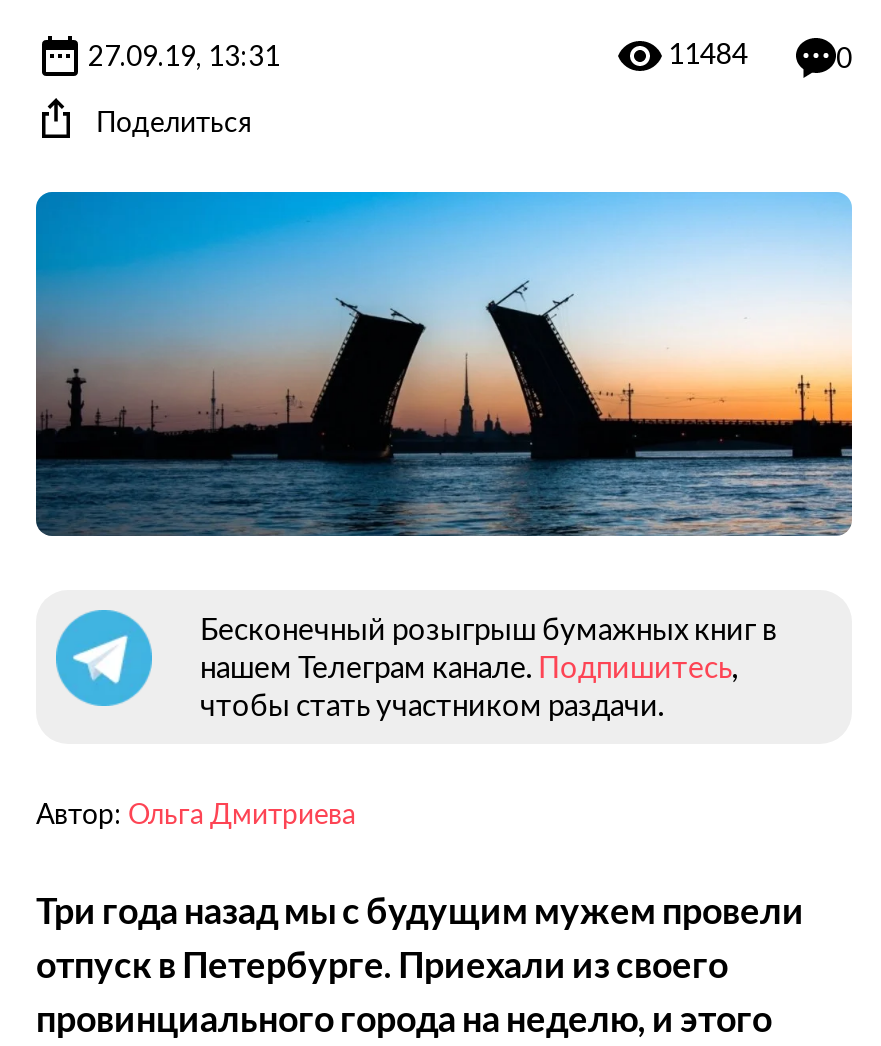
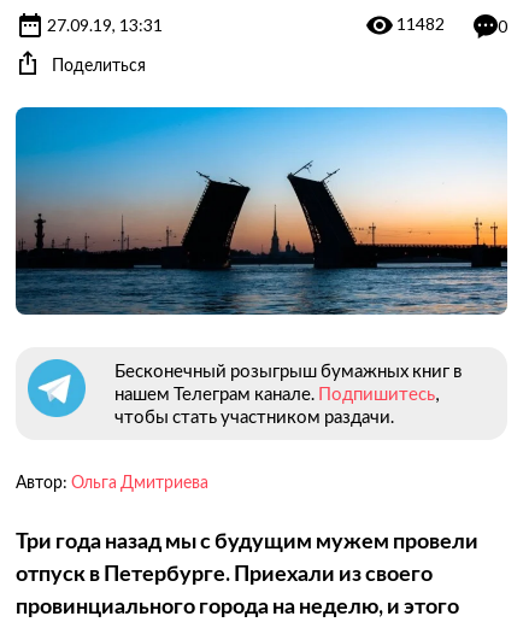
[668,36,748,70] 11484 -> [396,13,445,34] 11482

